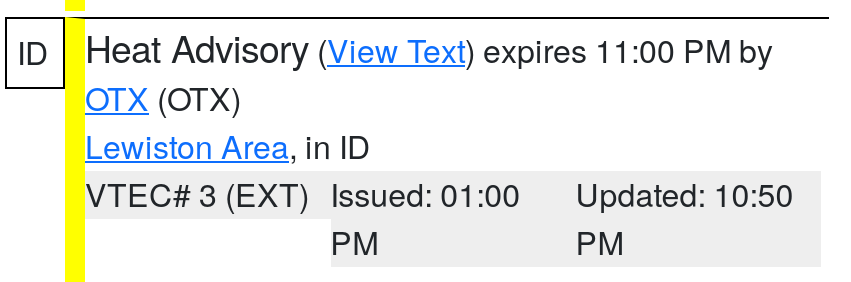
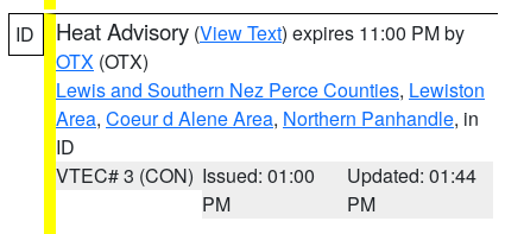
[85,123,520,217] Lewiston Area, in ID | VTEC# 3 (EXT) Issued: 01:00 -> [56,76,485,189] Lewis and Southern Nez Perce Counties, Lewiston | Area, Coeur d Alene Area, Northern Panhandle, in | ID | VTEC# 3 (CON) Issued: 01:00
[575,171,793,217] Updated: 10:50 -> [347,162,477,189] Updated: 01:44

